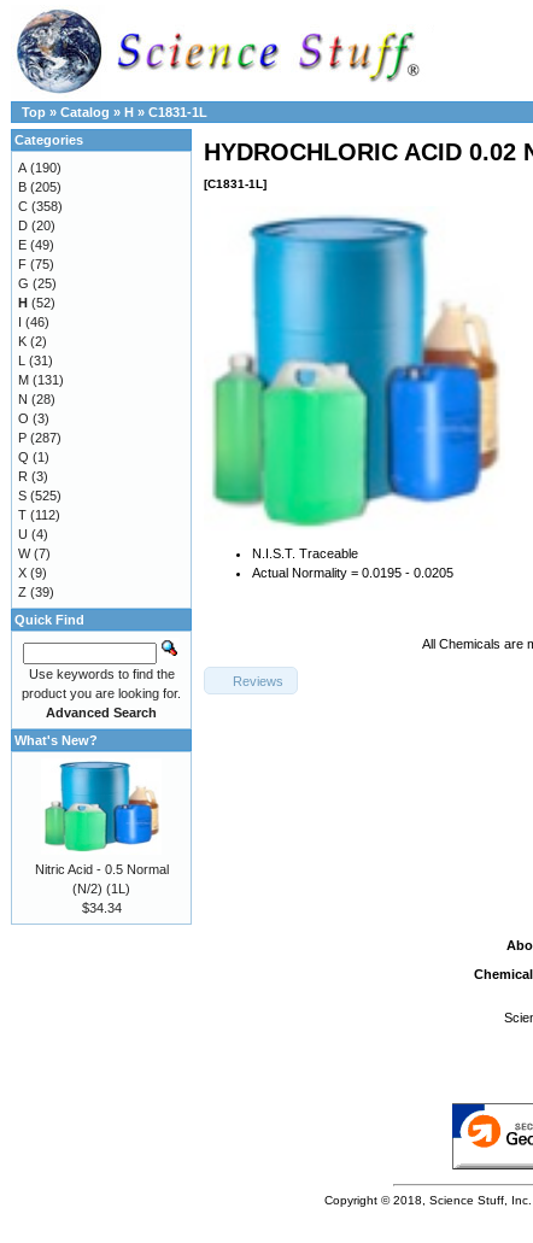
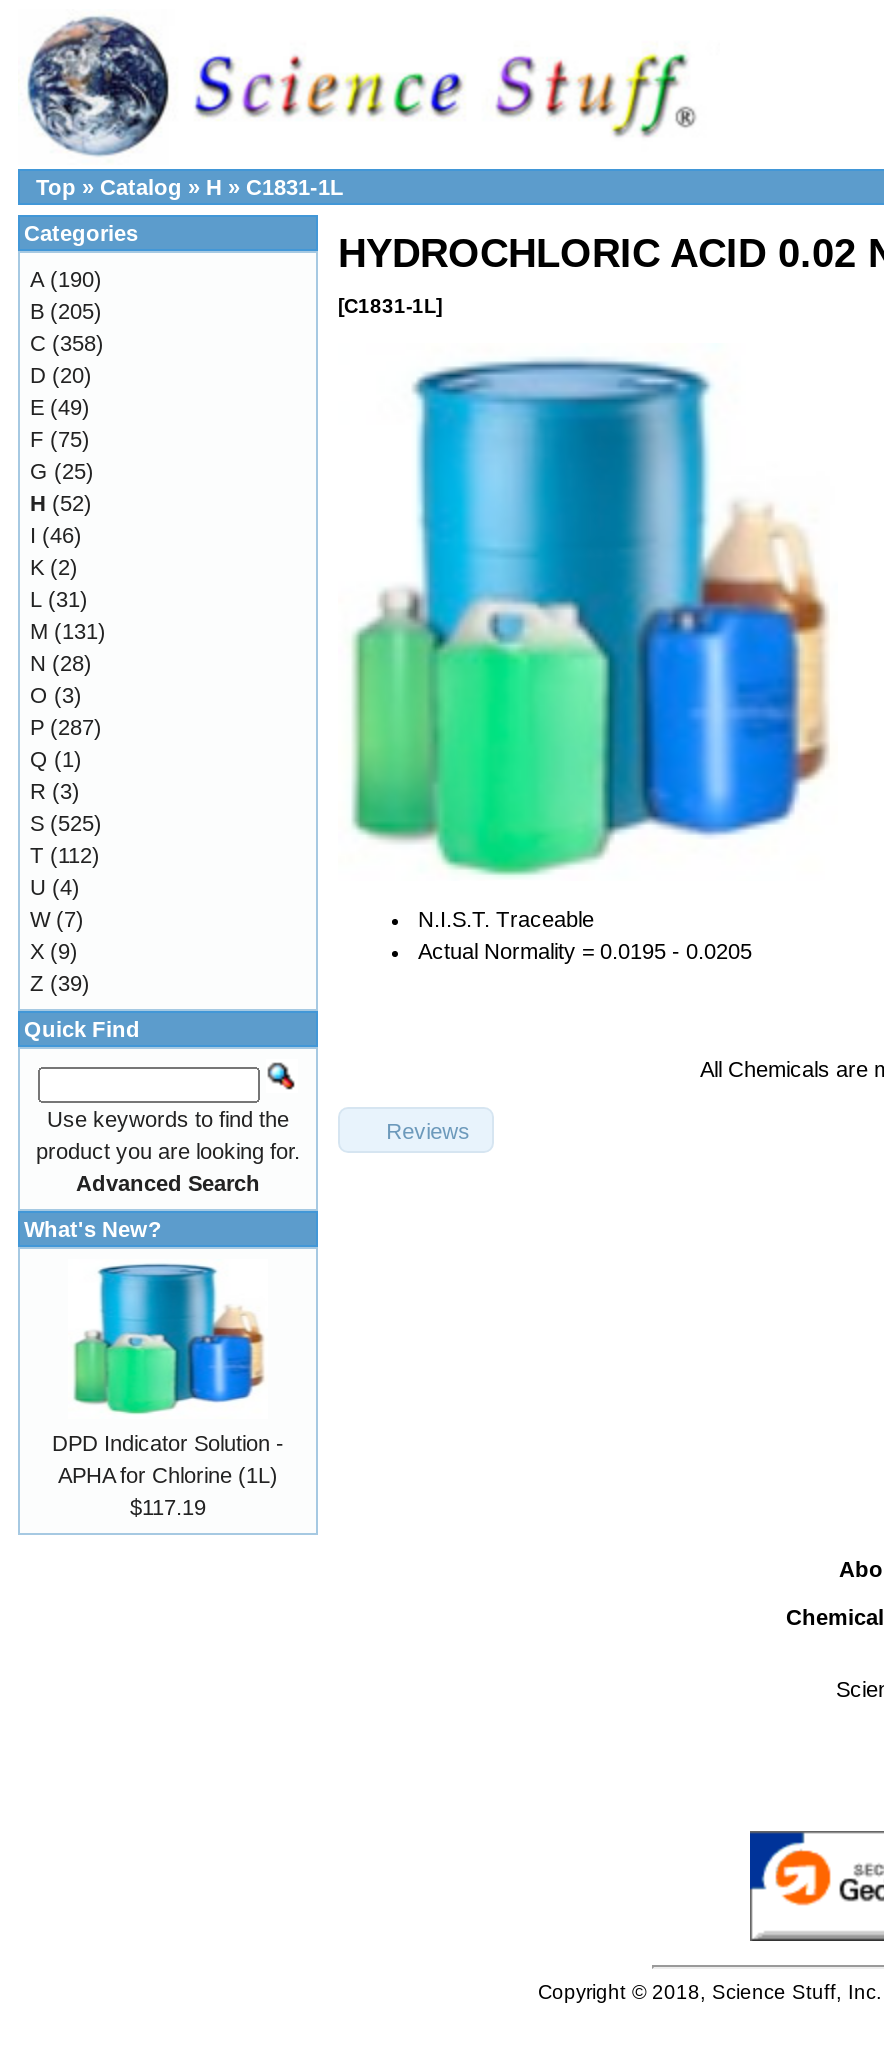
[34,862,168,915] Nitric Acid - 0.5 Normal | (N/2) (1L) | $34.34 -> [52,1431,284,1519] DPD Indicator Solution - | APHA for Chlorine (1L) | $117.19

